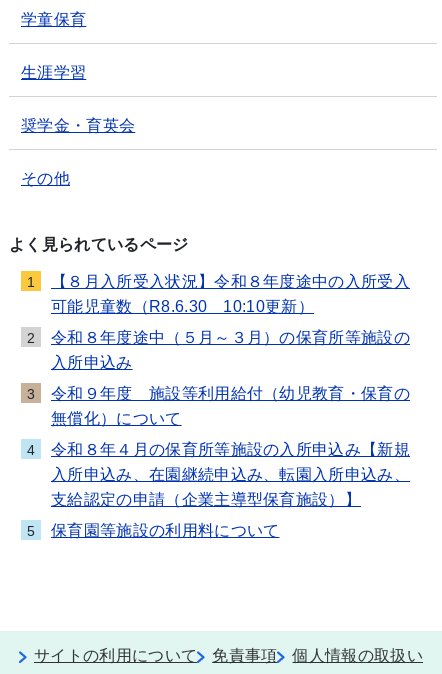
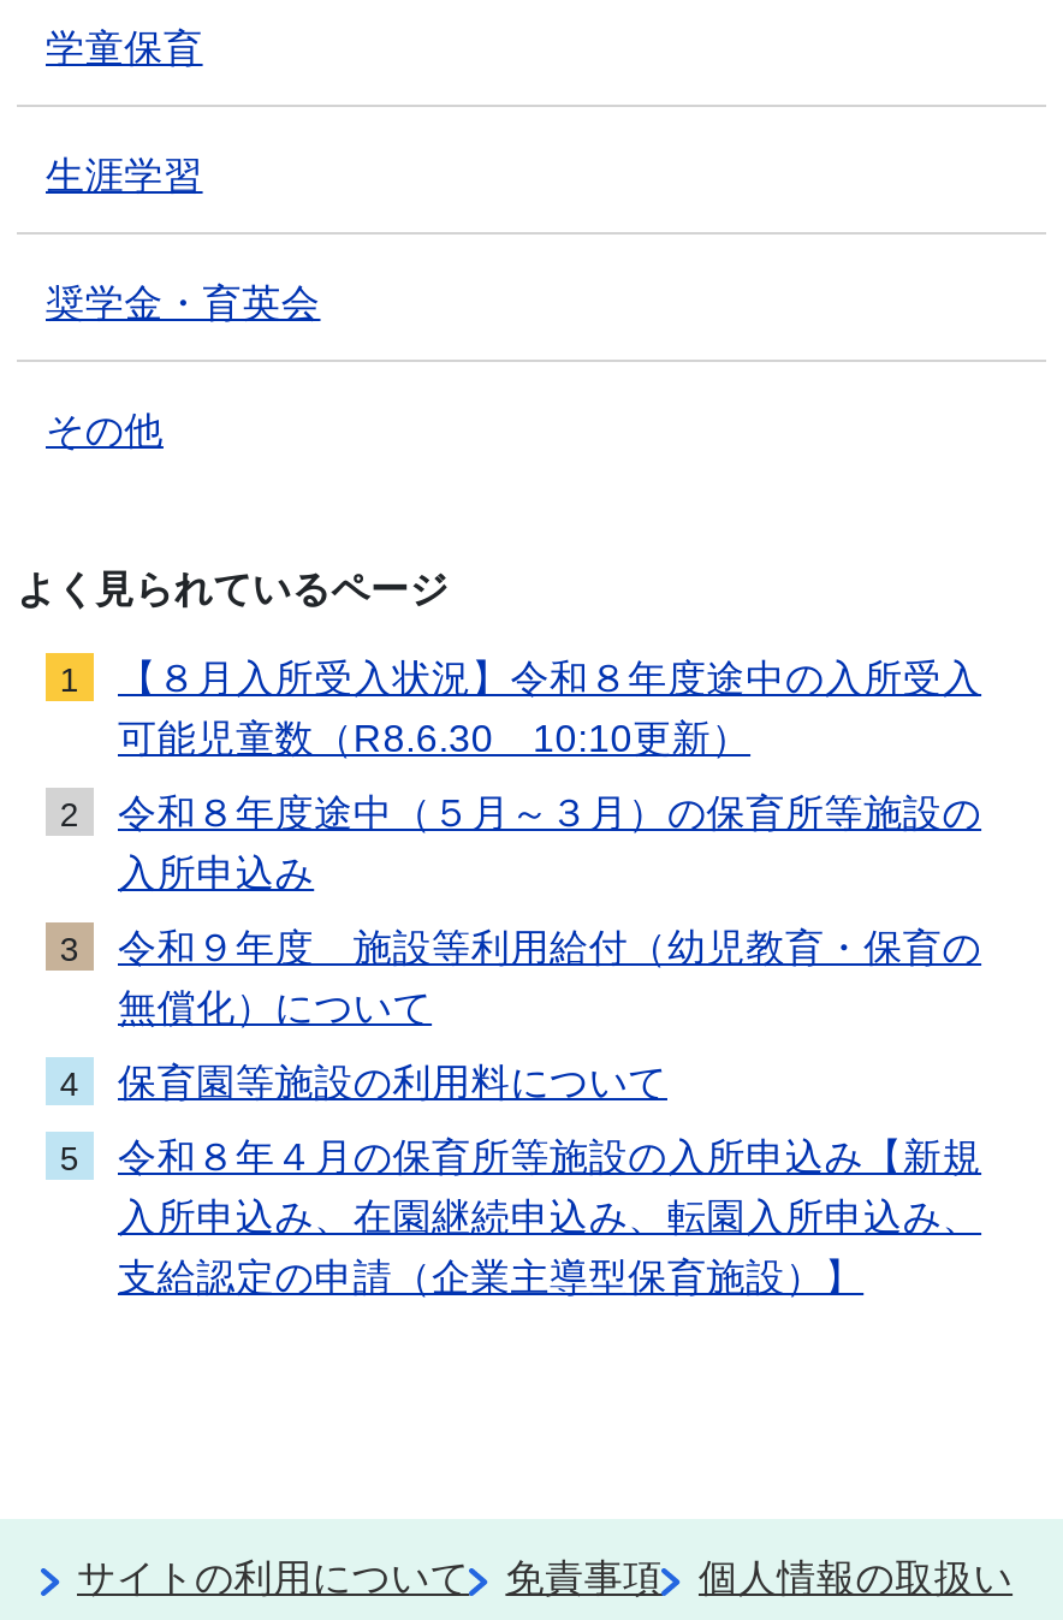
moved [51,441,410,508] -> [118,1137,981,1298]: 令和８年４月の保育所等施設の入所申込み【新規 | 支給認定の申請（企業主導型保育施設）】
moved [27,522,279,539] -> [60,1062,667,1177]: 5 | 保育園等施設の利用料について

